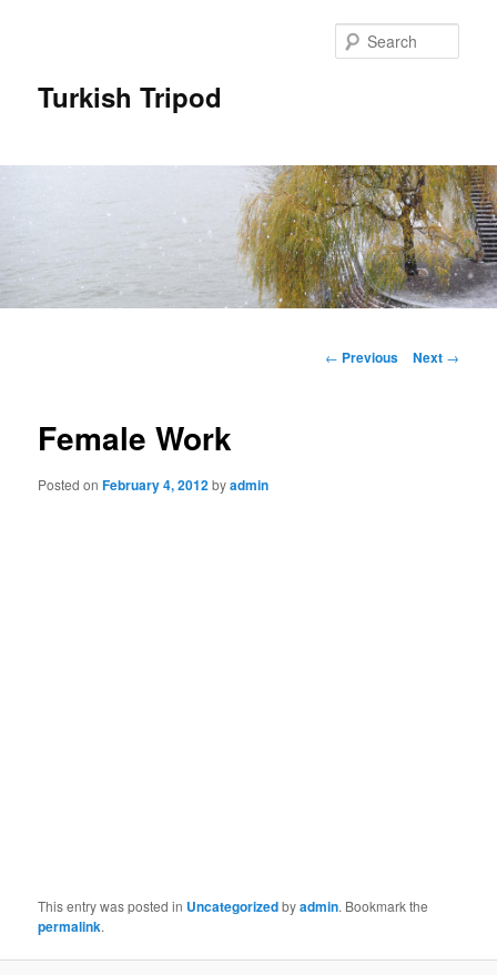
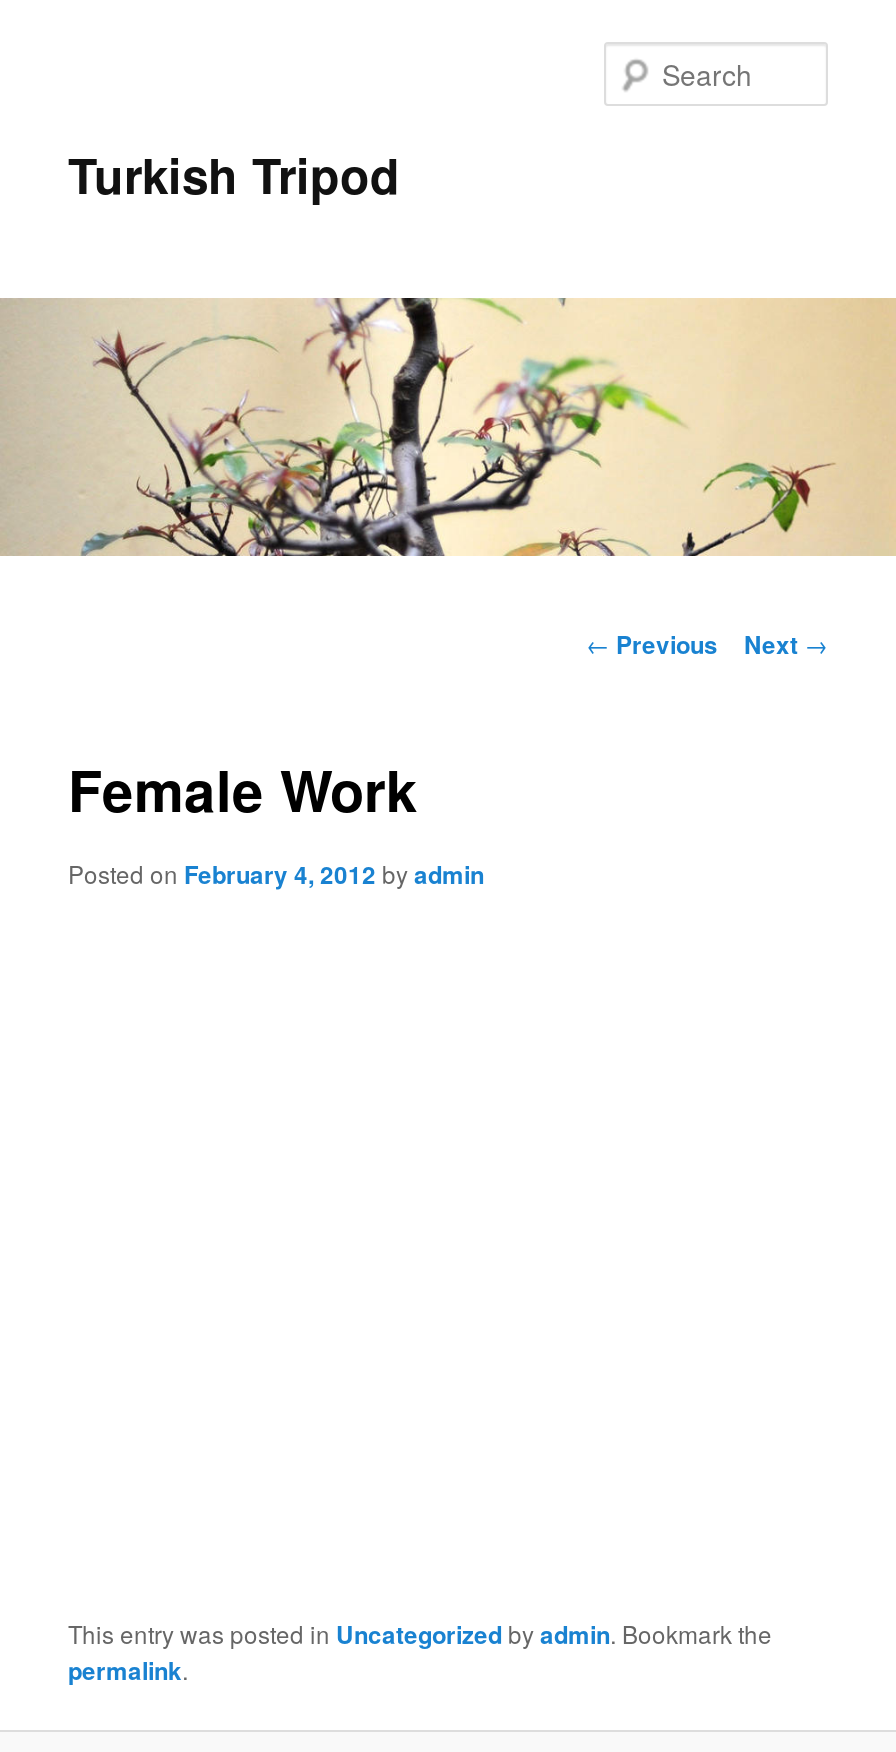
[3,164,494,309] [image] -> [6,296,890,558] [image]

